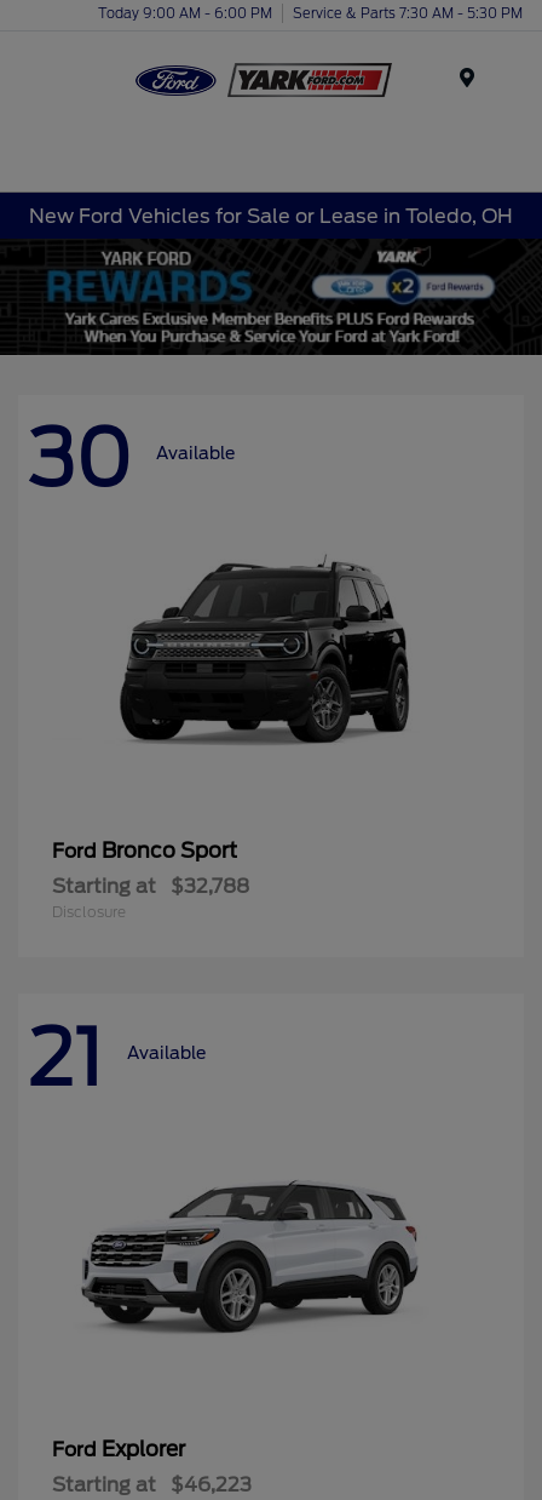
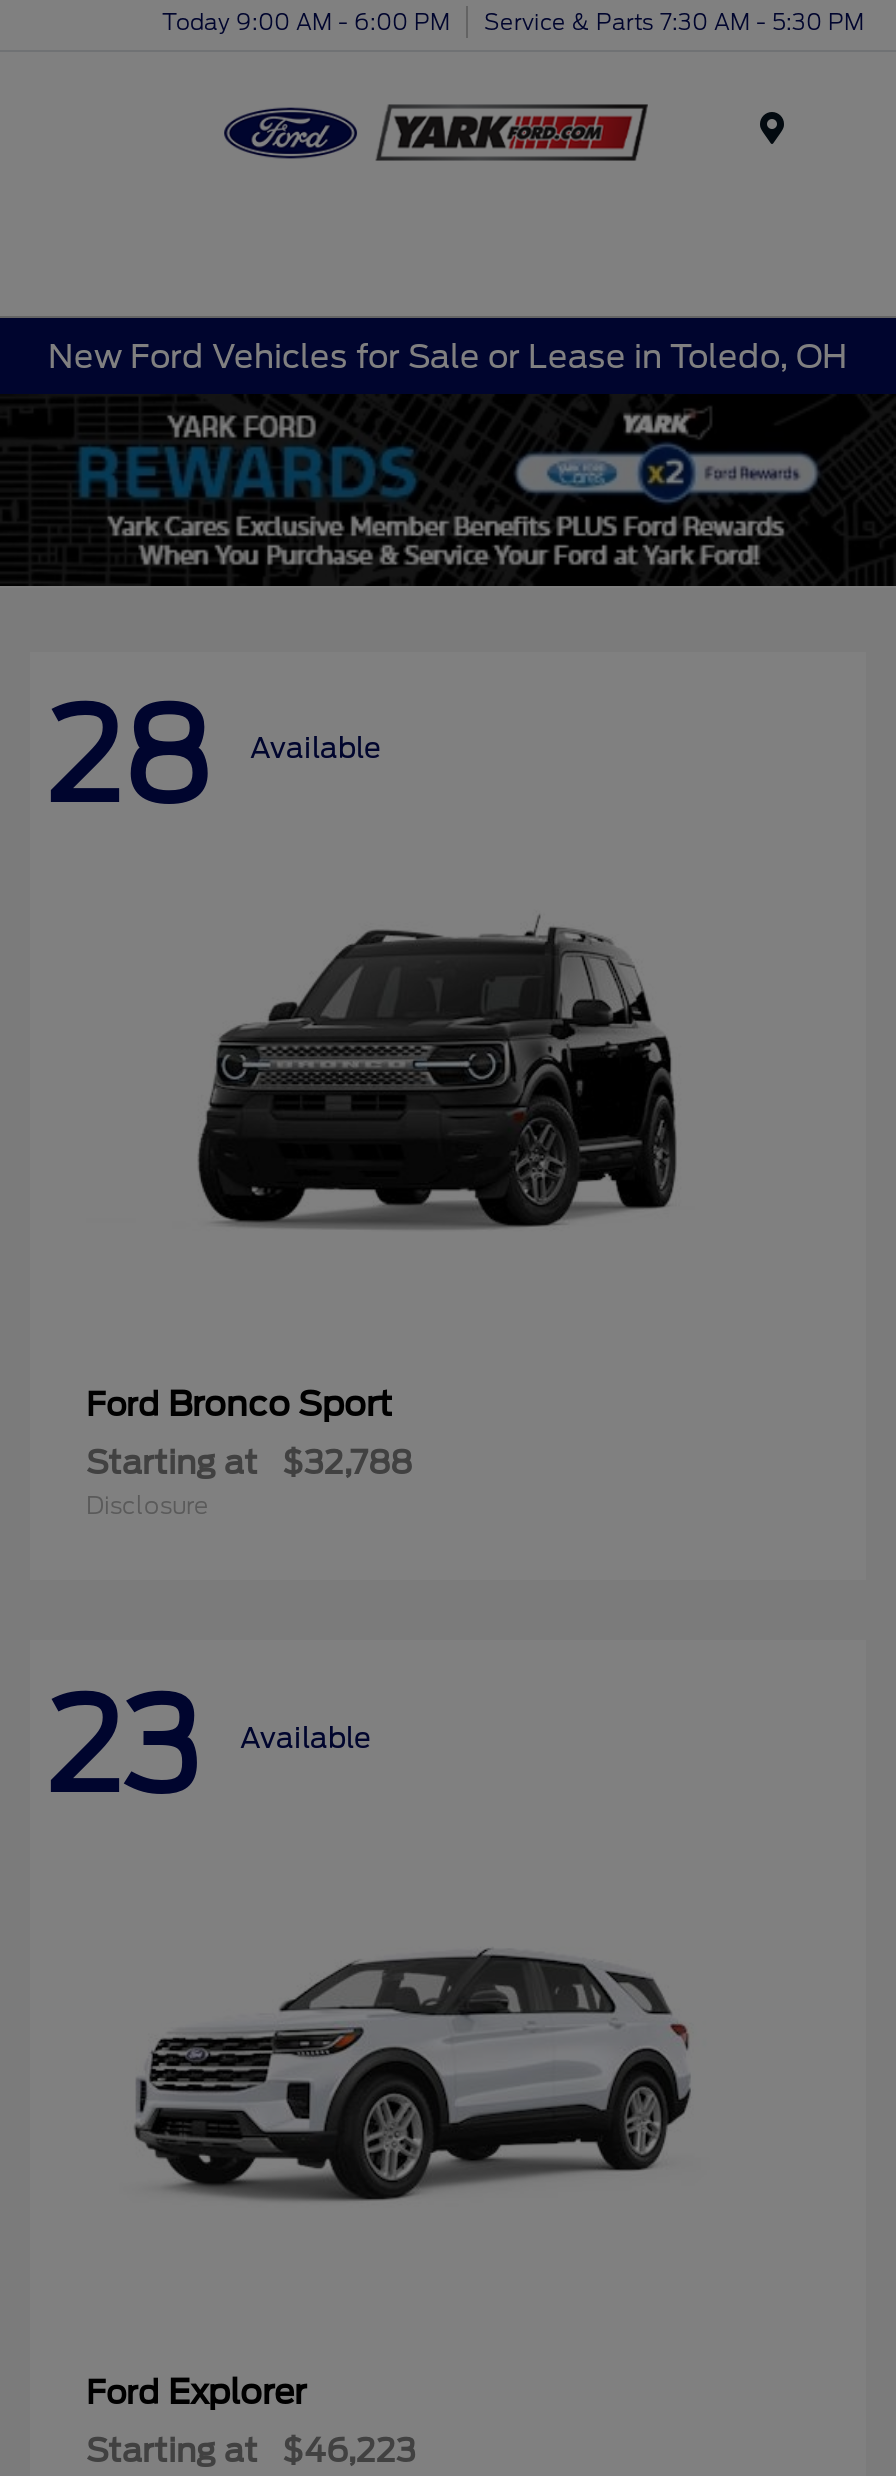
[28,412,235,504] 30 Available -> [46,680,380,832] 28 Available
[28,1011,206,1103] 21 Available -> [46,1669,370,1821] 23 Available

